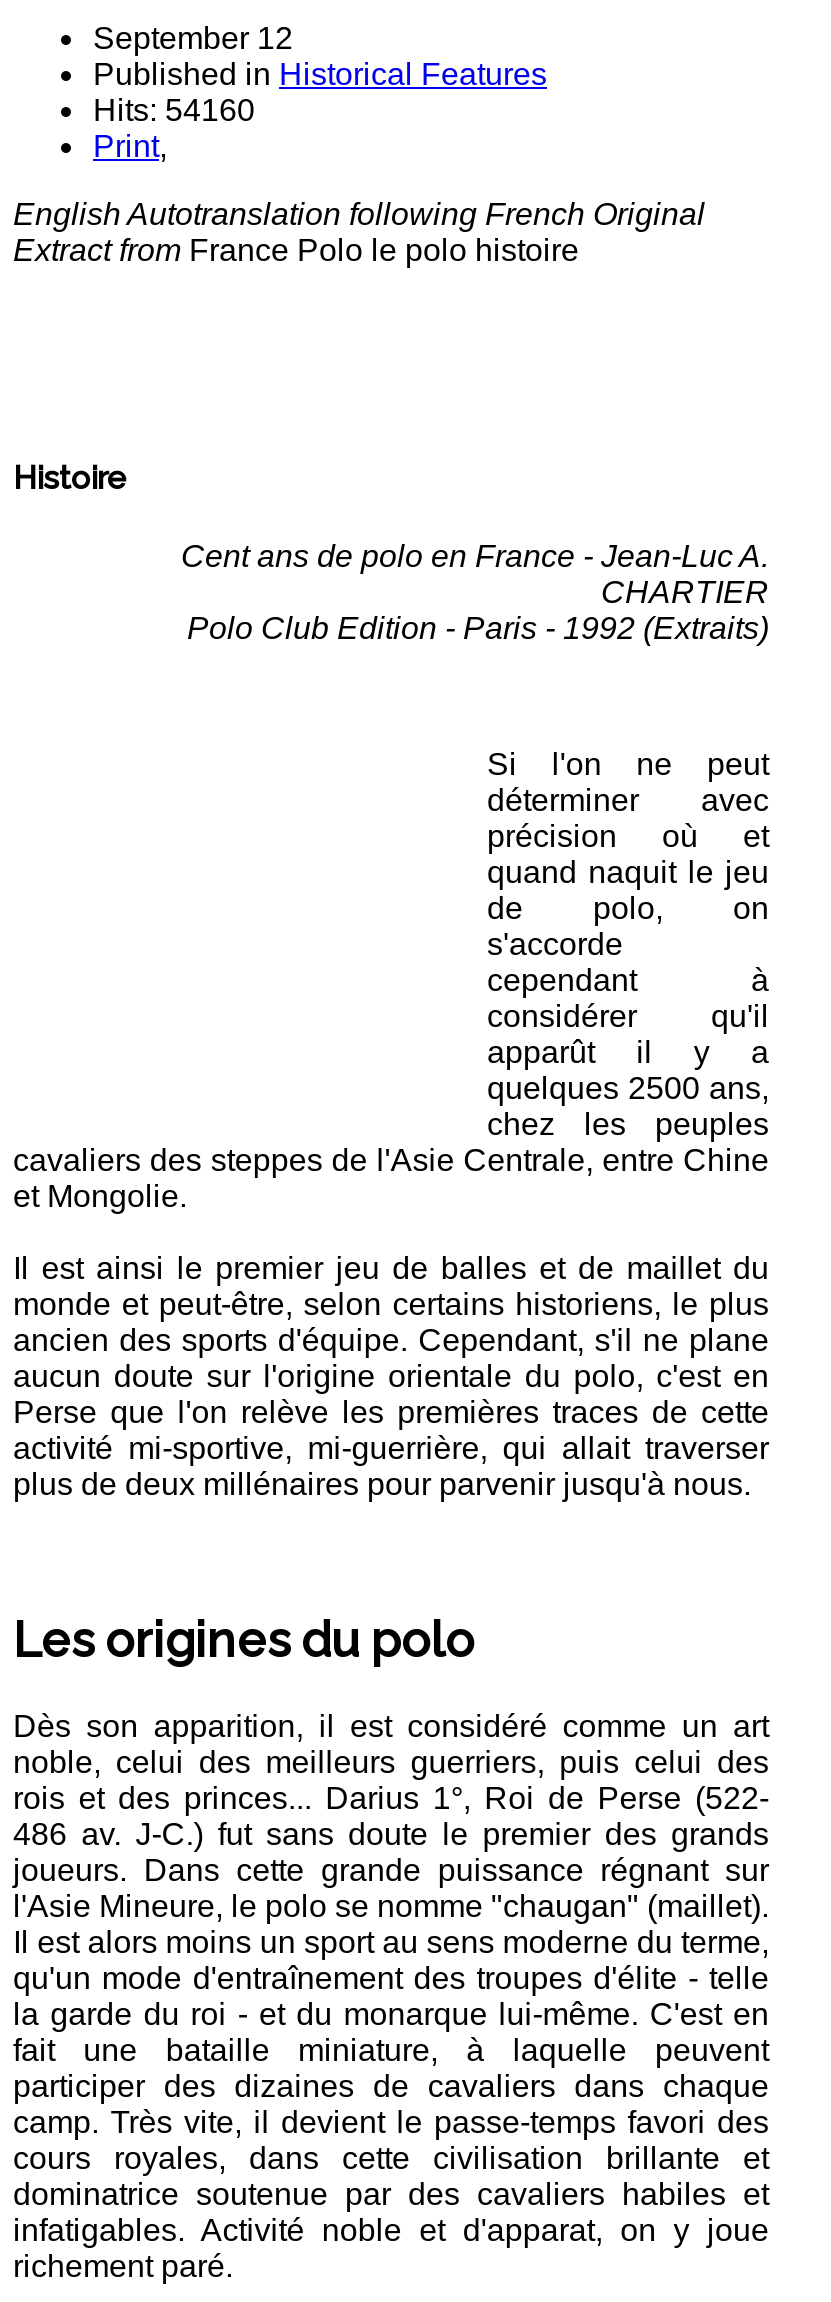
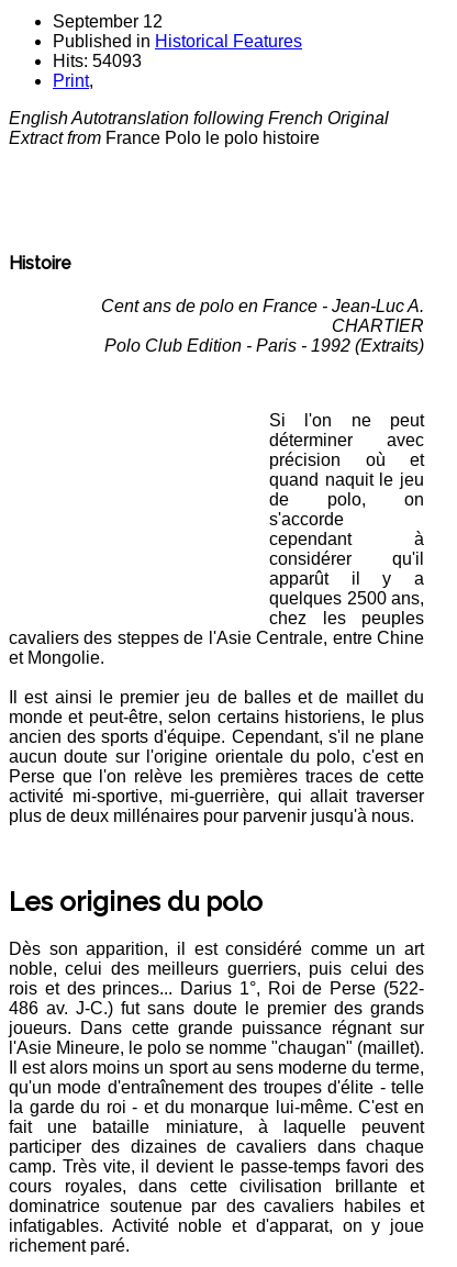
[93,92,255,126] Hits: 54160 -> [53,51,142,70] Hits: 54093

